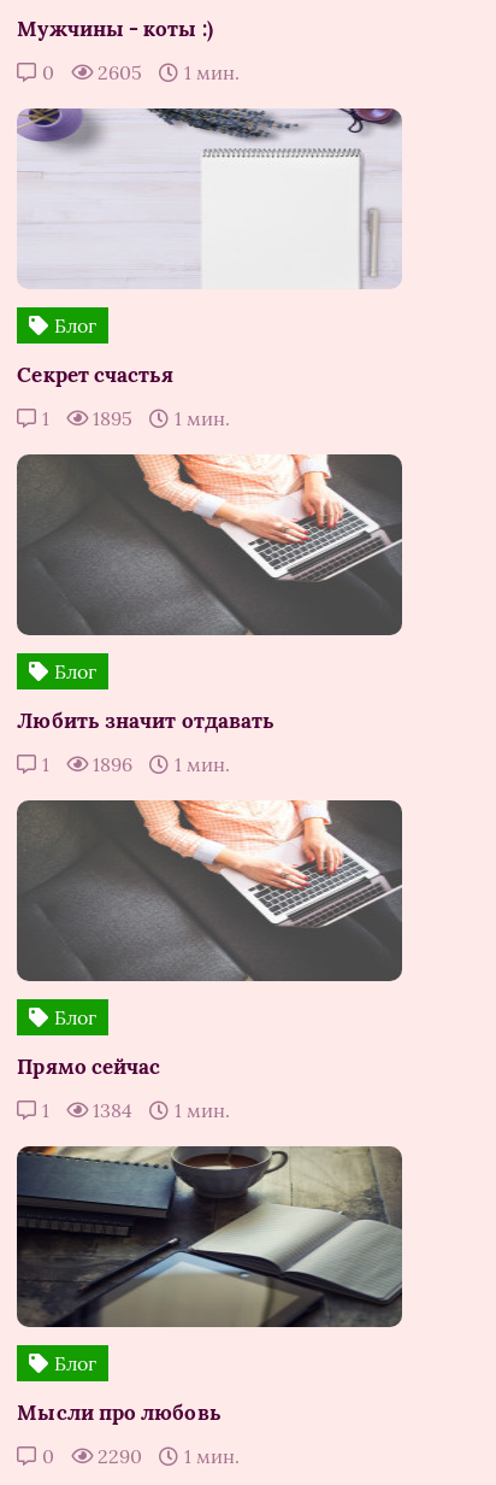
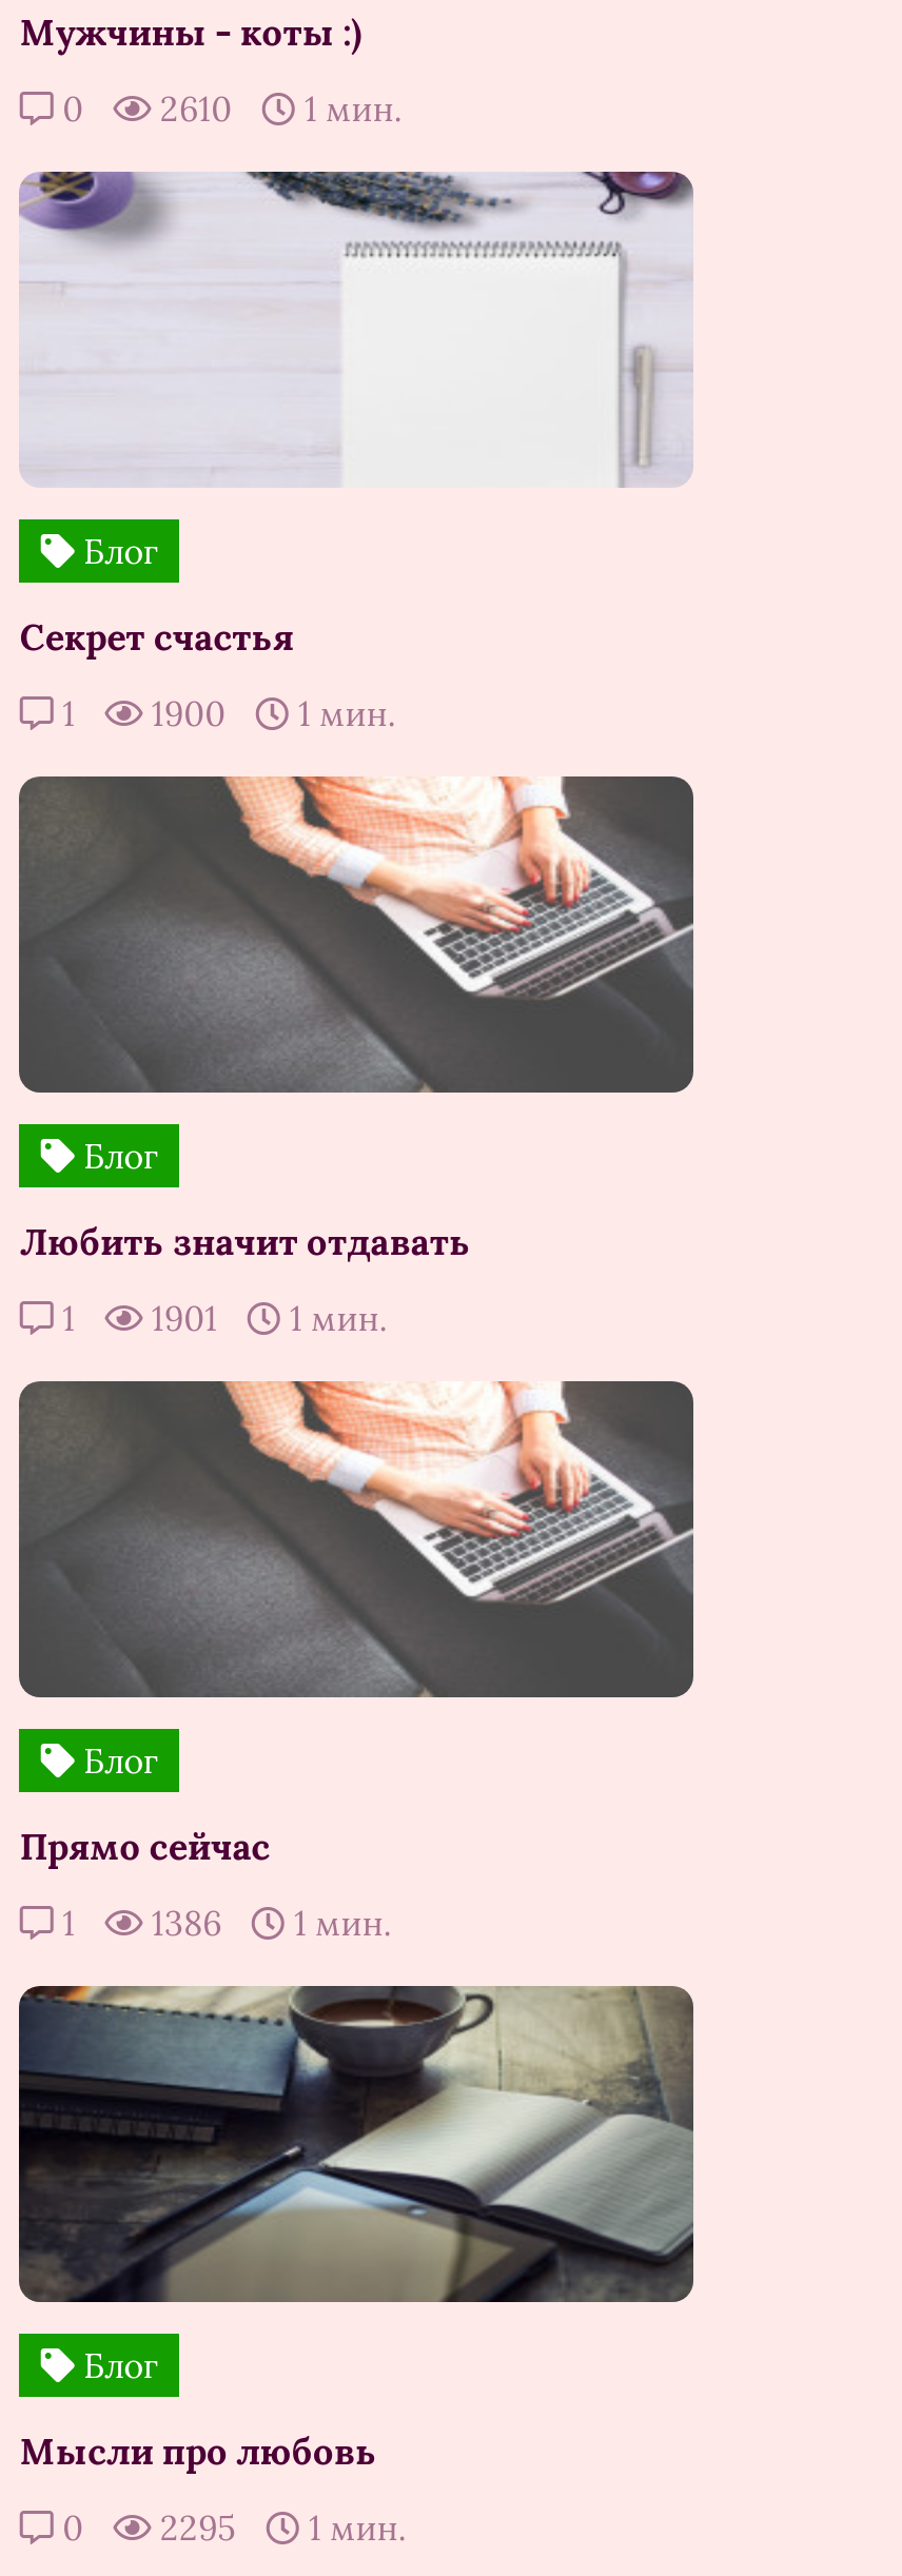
[37,61,240,85] 0 2605 1 мин. -> [54,88,403,130] 0 2610 1 мин.
[37,406,230,431] 1 1895 1 мин. -> [54,693,396,735] 1 1900 1 мин.
[37,752,230,776] 1 1896 1 мин. -> [54,1297,388,1340] 1 1901 1 мин.
[37,1098,230,1122] 1 1384 1 мин. -> [54,1902,392,1944] 1 1386 1 мин.
[37,1444,240,1468] 0 2290 1 мин. -> [54,2507,407,2549] 0 2295 1 мин.

